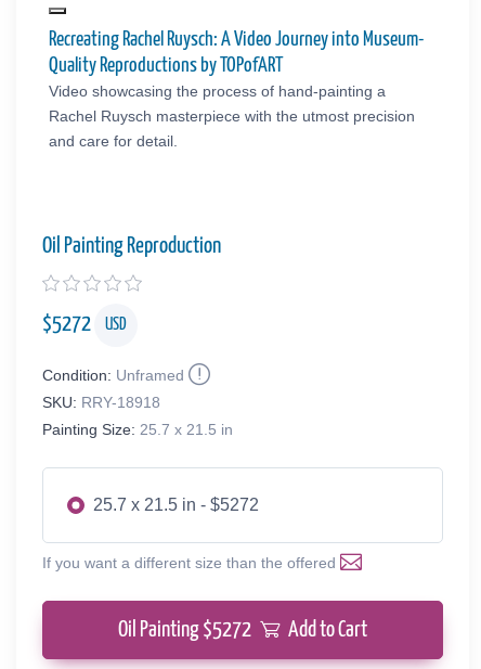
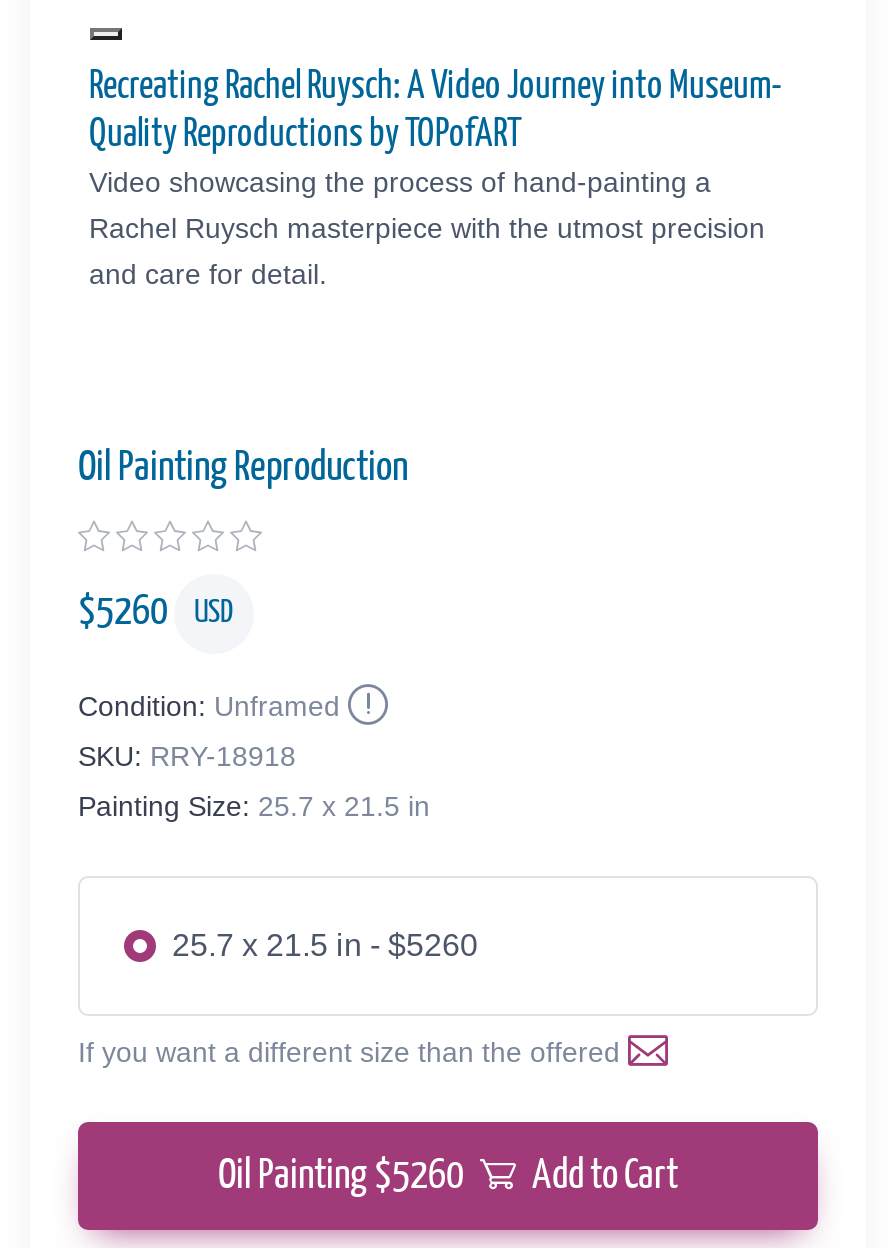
[42,314,127,335] $5272 USD -> [78,593,234,633] $5260 USD
[93,495,259,514] 25.7 x 21.5 in - $5272 -> [172,928,478,962] 25.7 x 21.5 in - $5260
[118,619,367,641] Oil Painting $5272 Add to Cart -> [218,1156,678,1196] Oil Painting $5260 Add to Cart

